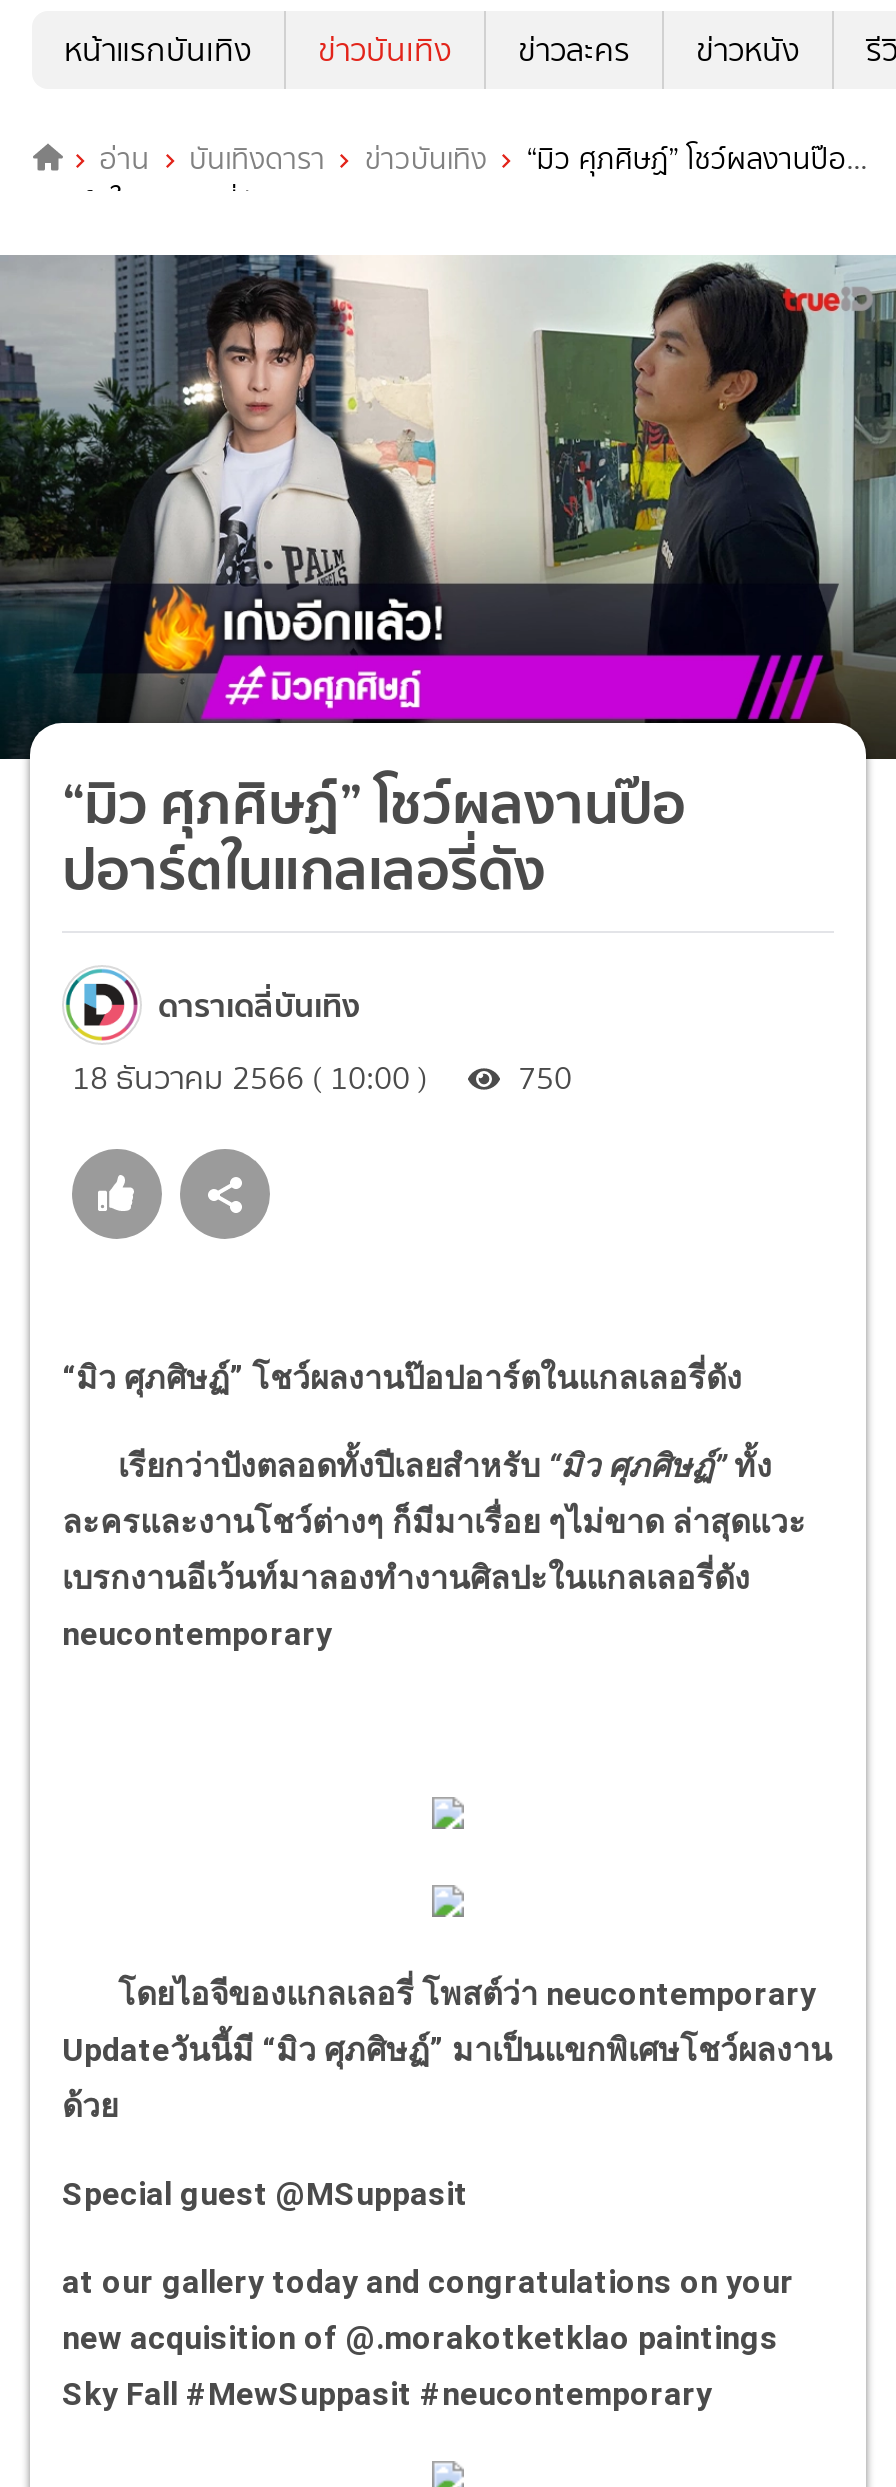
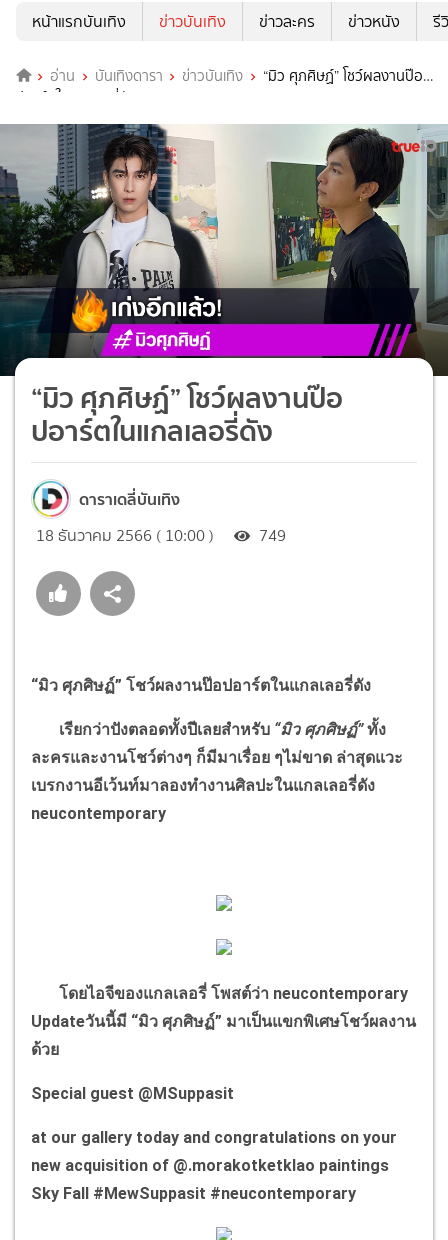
[72,1055,572,1101] 18 ธันวาคม 2566 ( 10:00 ) 750 -> [36,524,286,547] 18 ธันวาคม 2566 ( 10:00 ) 749

